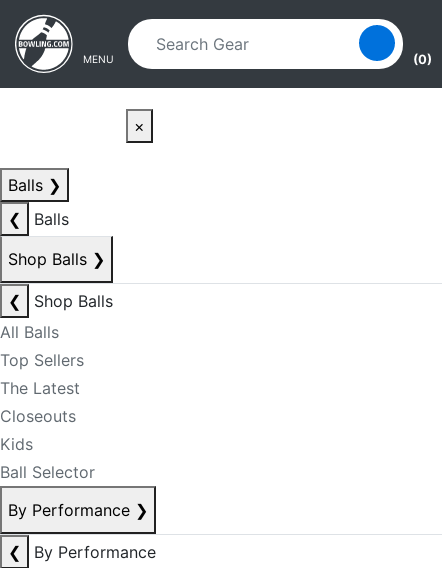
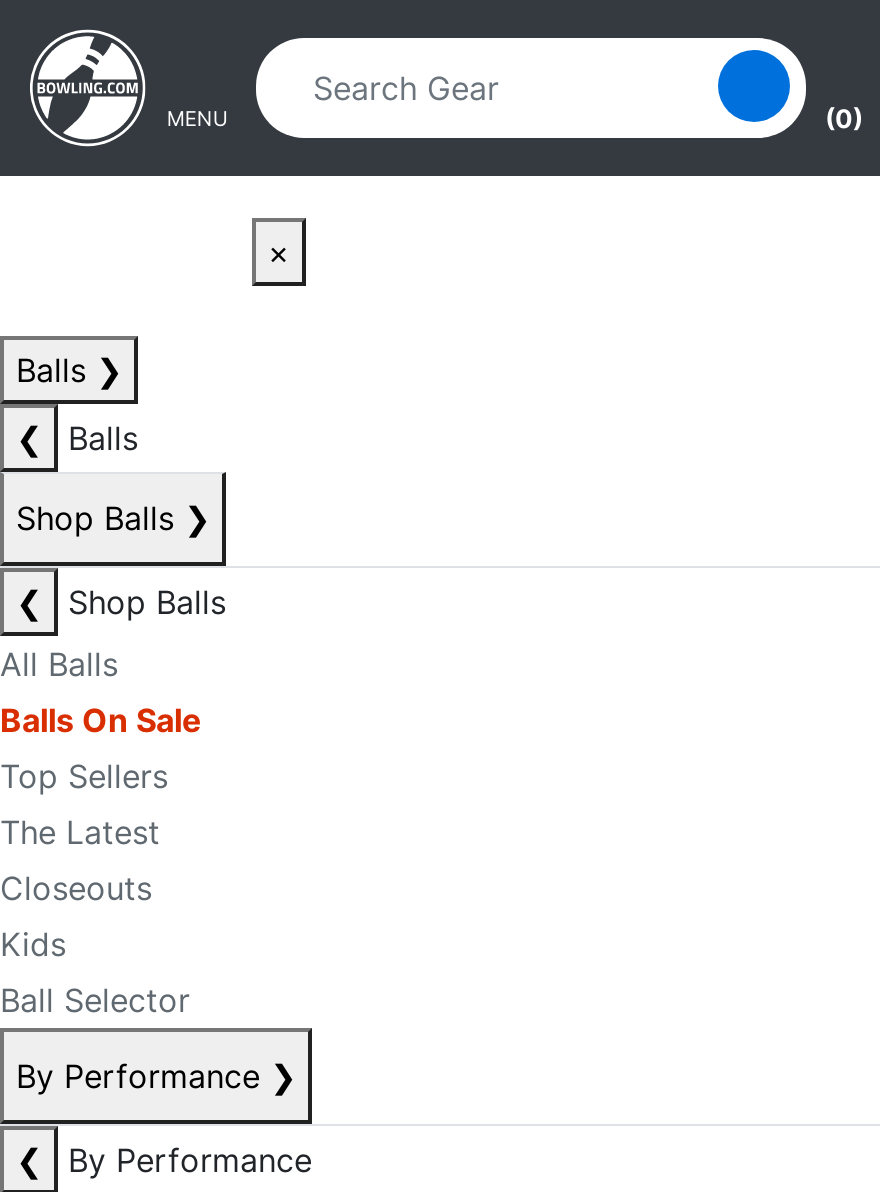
none -> [0,700,202,740] Balls On Sale

